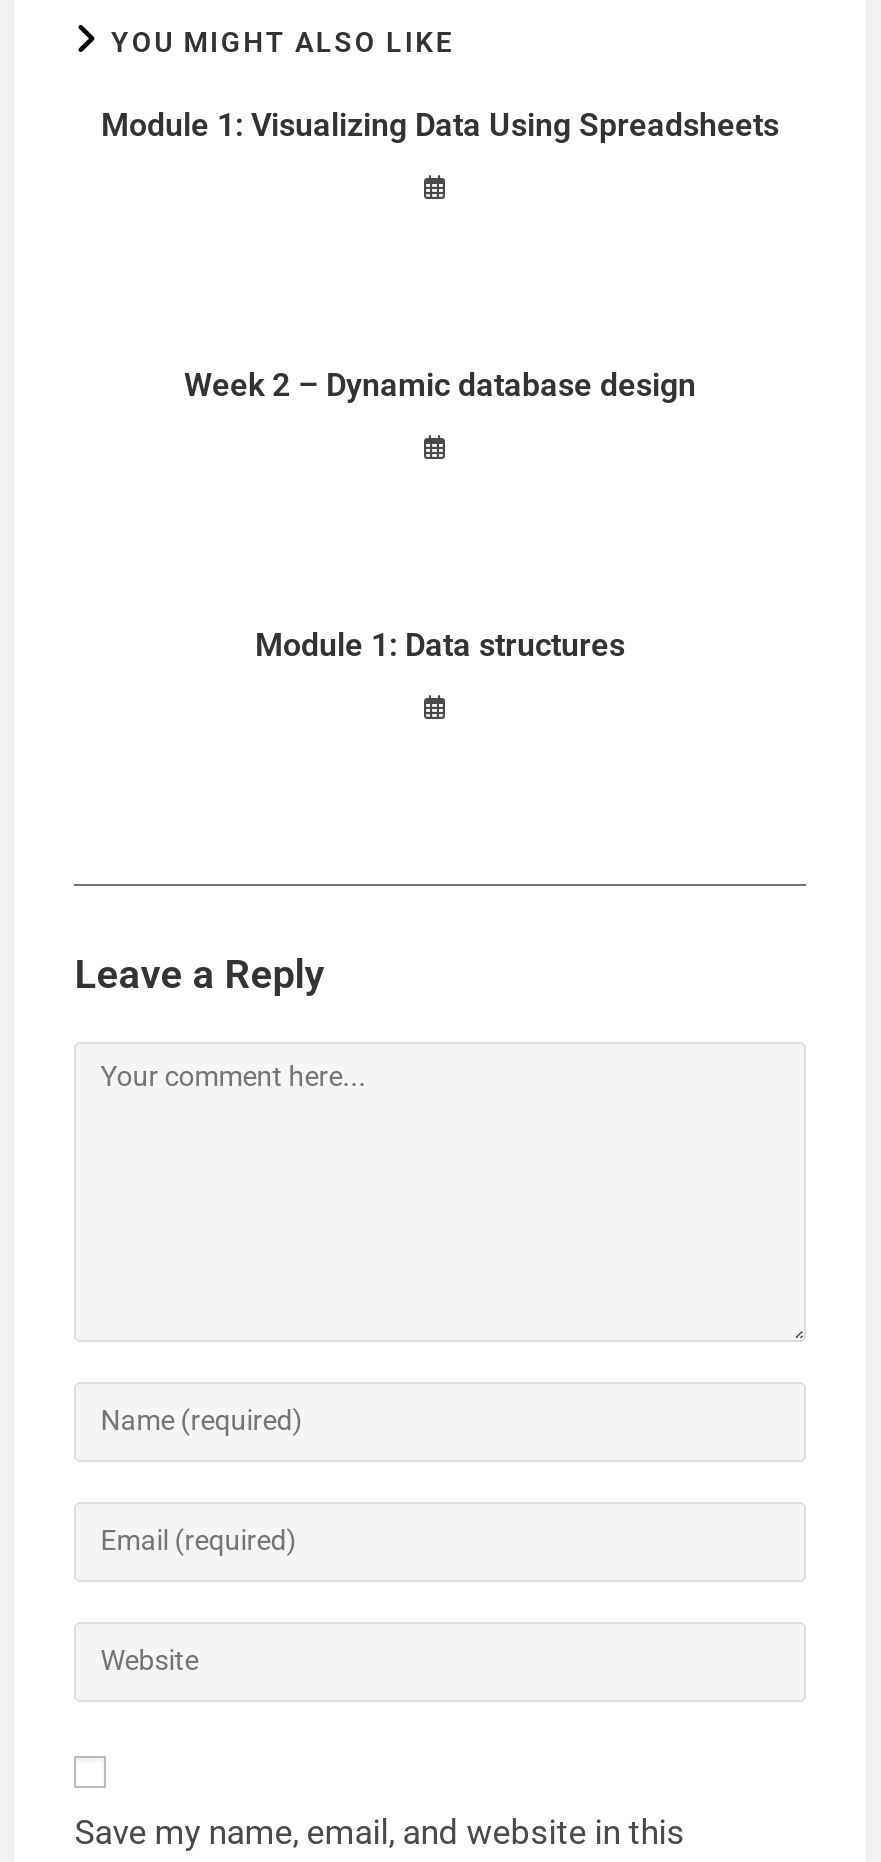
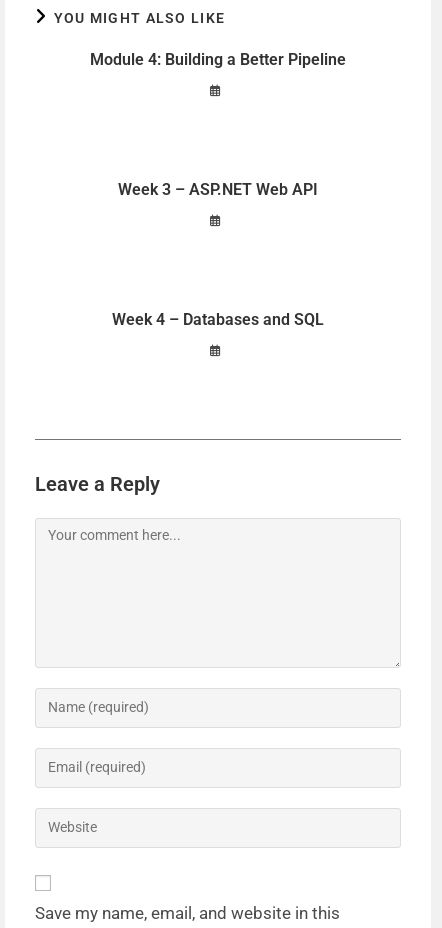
[101,105,779,143] Module 1: Visualizing Data Using Spreadsheets -> [90,50,346,69] Module 4: Building a Better Pipeline
[184,365,696,403] Week 2 – Dynamic database design -> [118,180,318,199] Week 3 – ASP.NET Web API
[255,625,625,663] Module 1: Data structures -> [112,310,324,329] Week 4 – Databases and SQL

